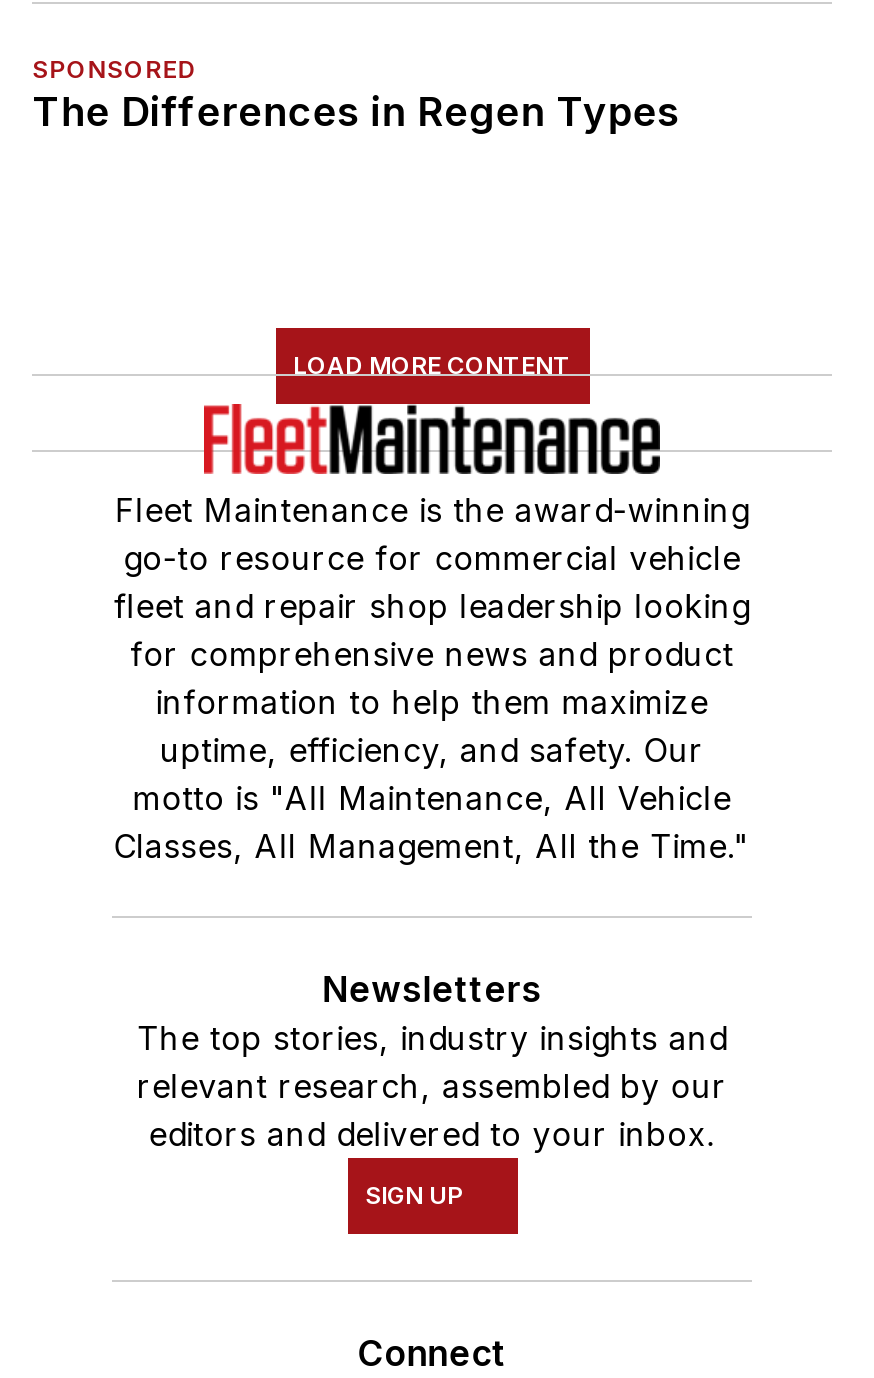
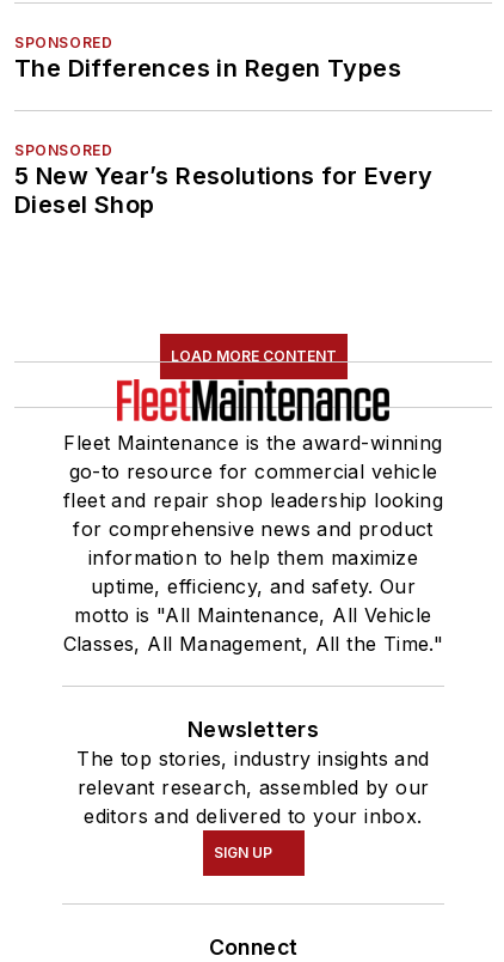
none -> [14,141,433,219] SPONSORED | 5 New Year’s Resolutions for Every | Diesel Shop

